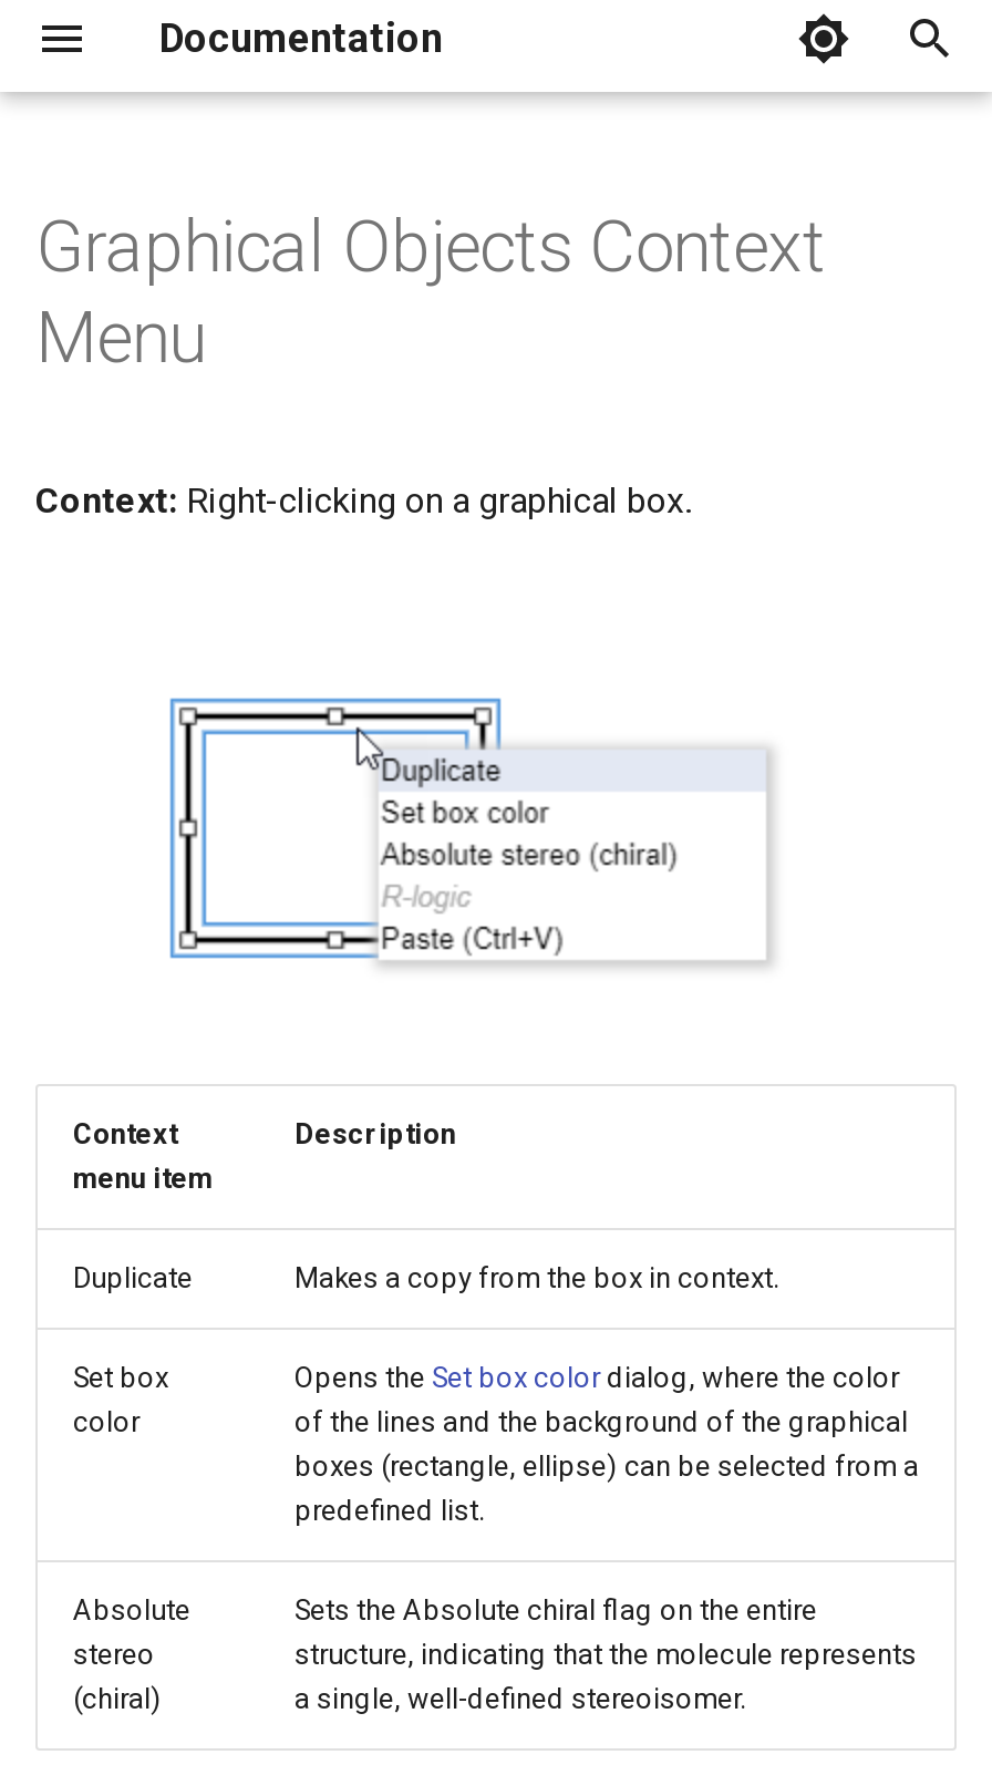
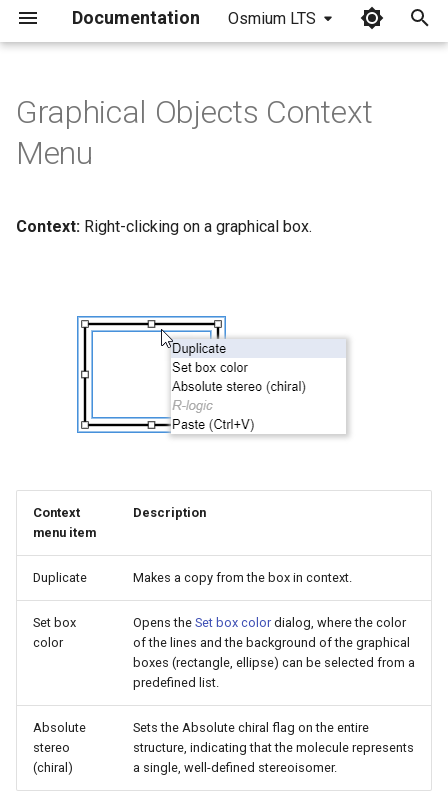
none -> [228,9,316,28] Osmium LTS

